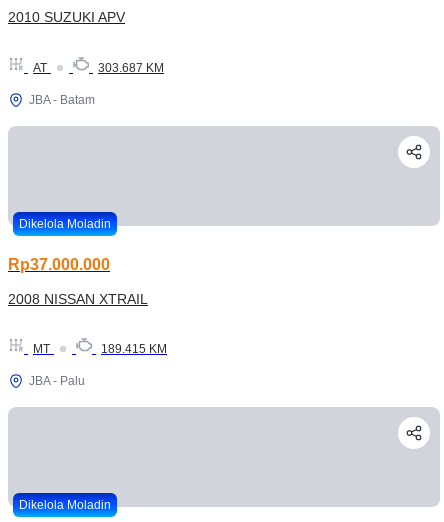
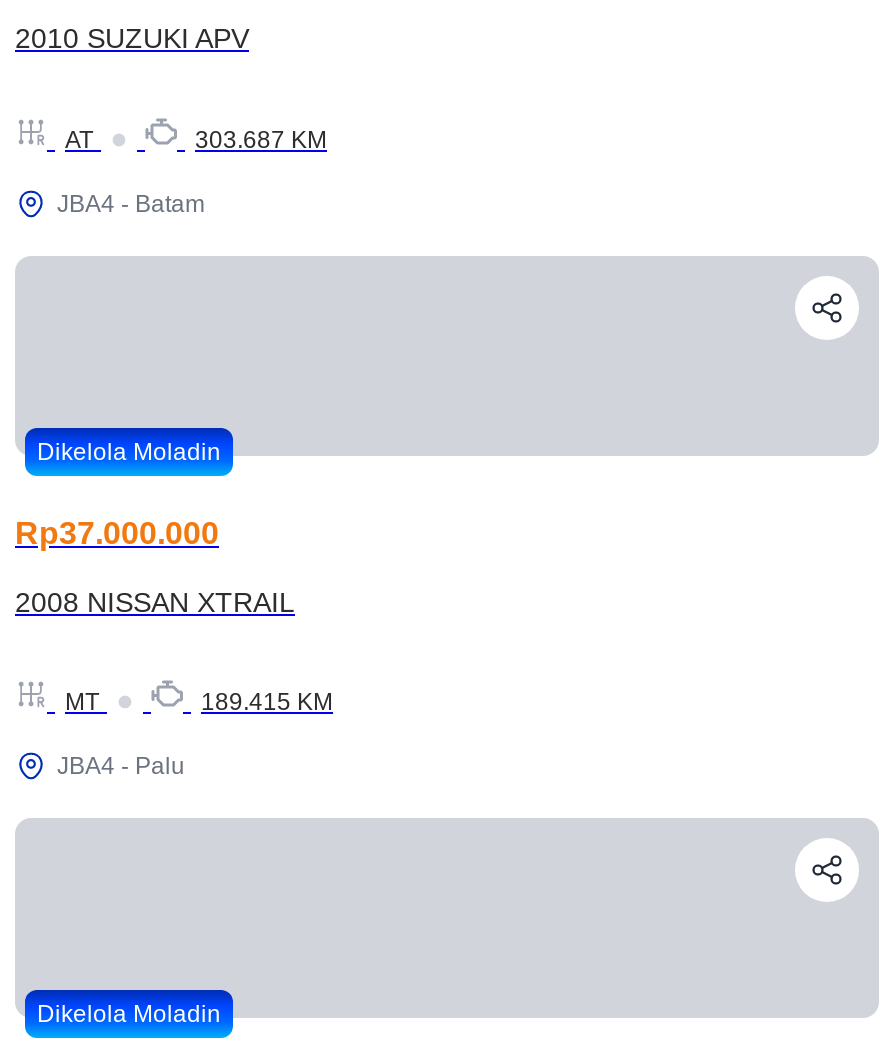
[29,93,95,107] JBA - Batam -> [57,189,205,217] JBA4 - Batam
[29,374,85,388] JBA - Palu -> [57,752,185,780] JBA4 - Palu

